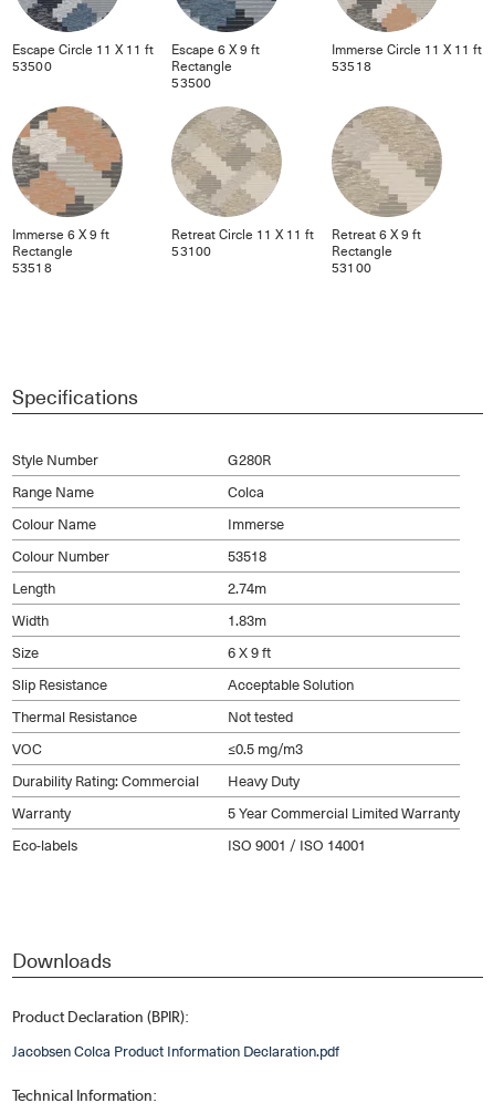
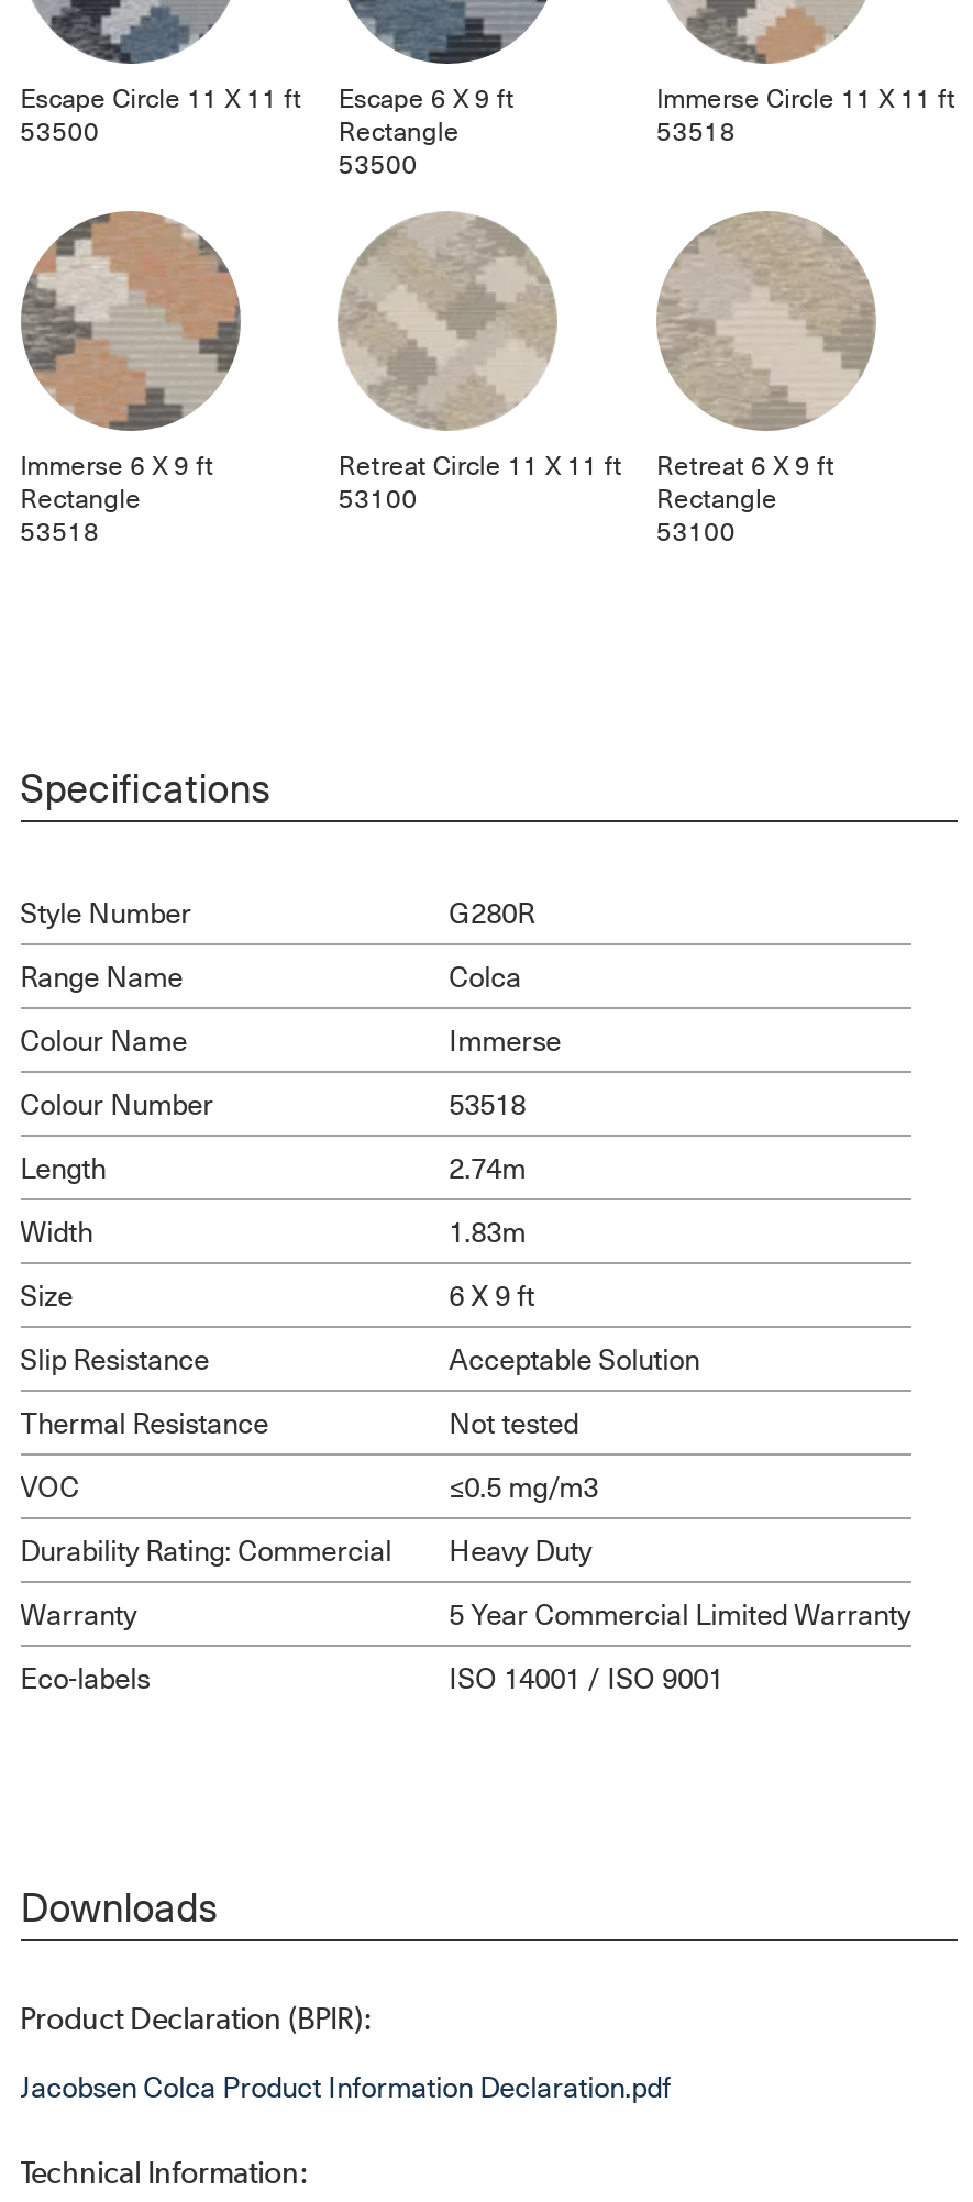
[227,834,366,855] ISO 9001 / ISO 14001 -> [449,1656,724,1698] ISO 14001 / ISO 9001

